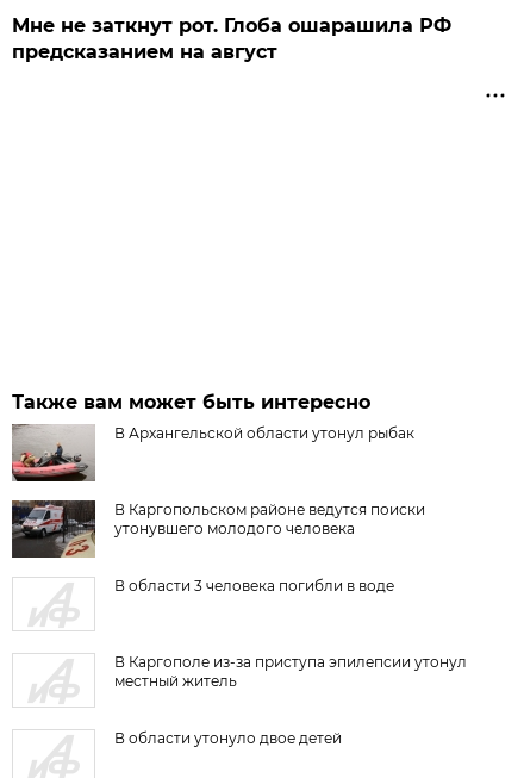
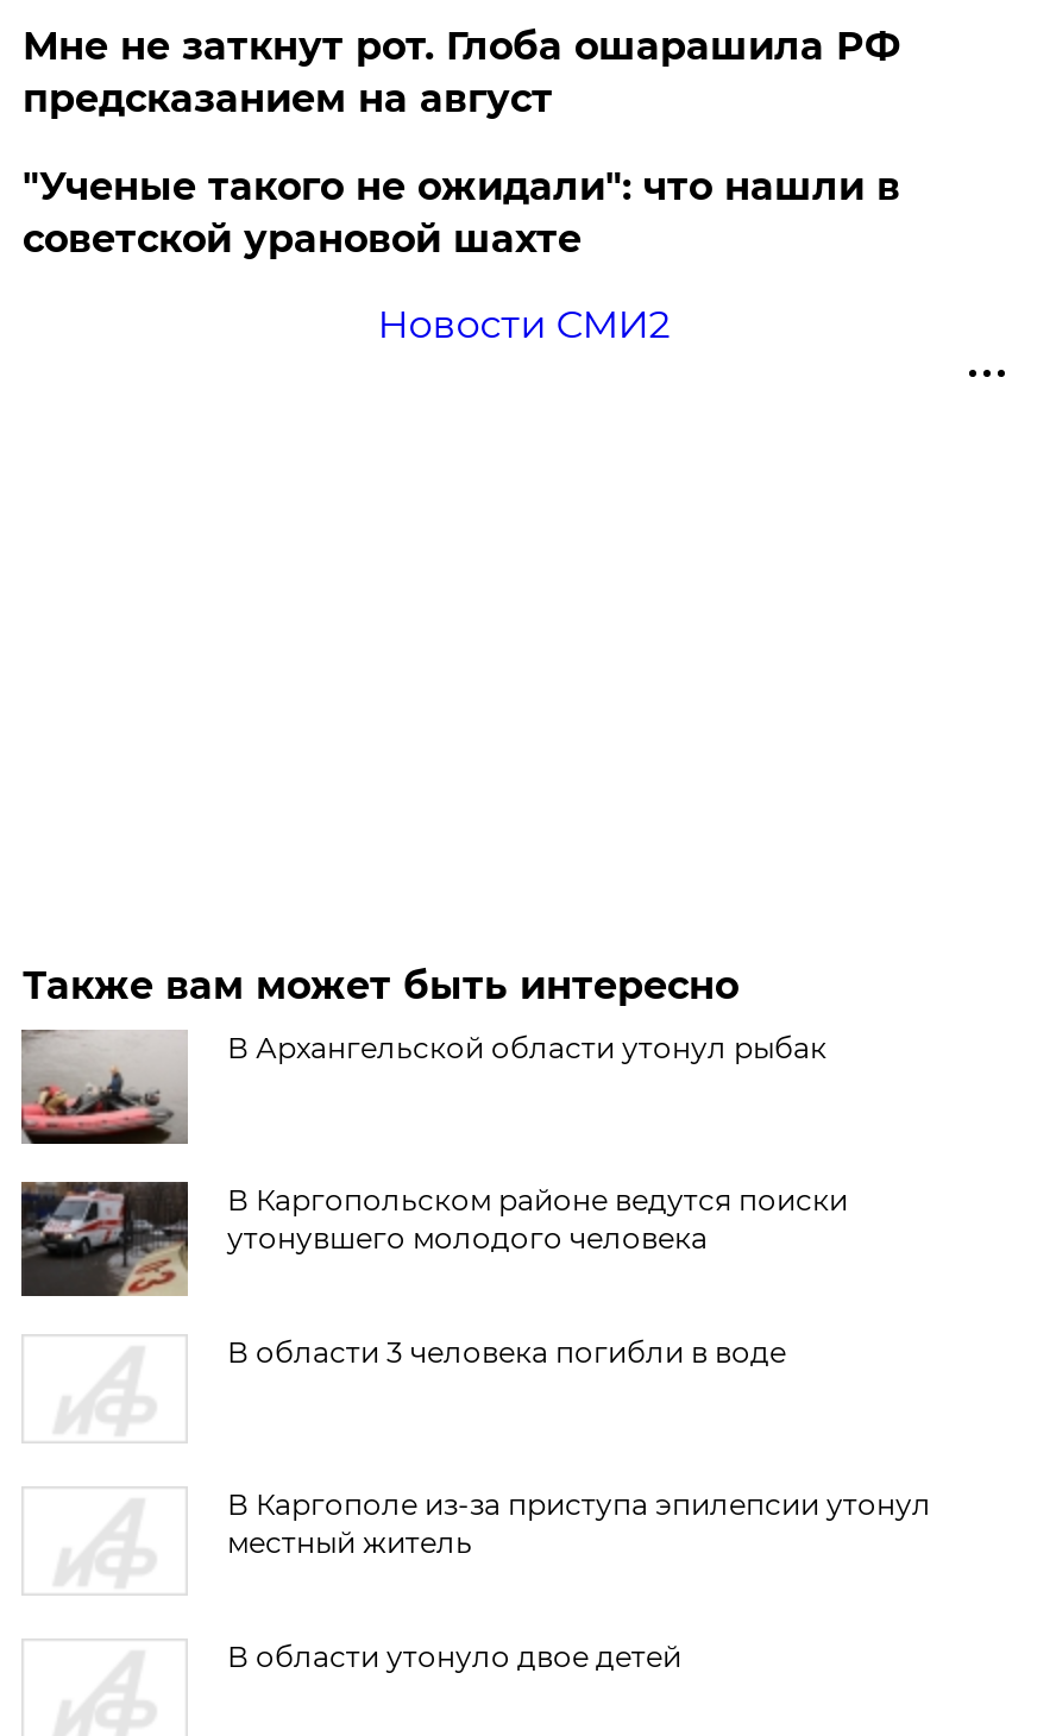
none -> [22,163,900,346] "Ученые такого не ожидали": что нашли в | советской урановой шахте | Новости СМИ2

